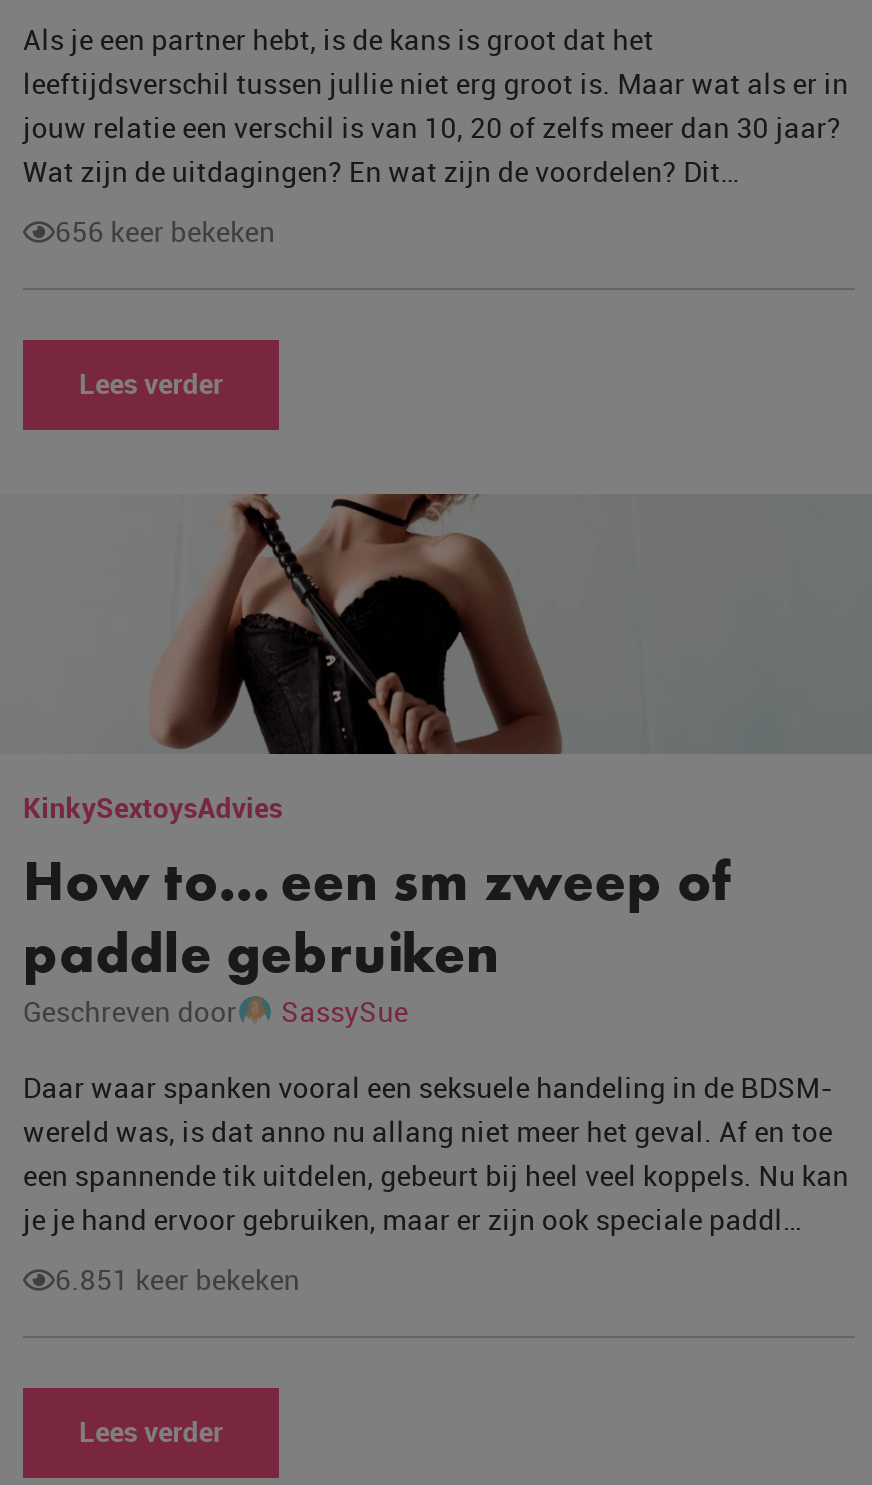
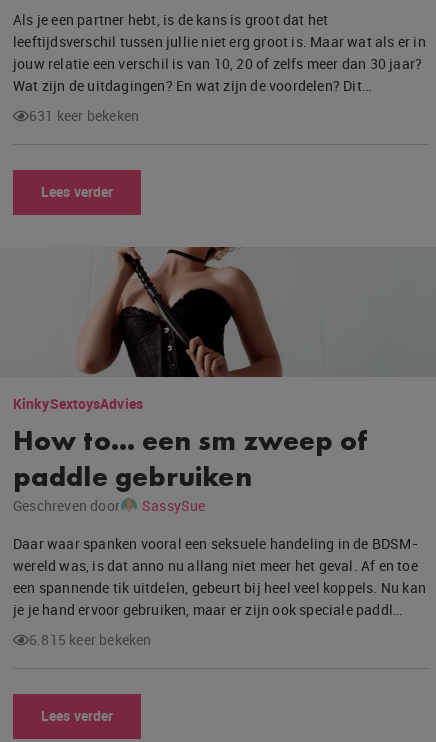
[55,212,275,250] 656 keer bekeken -> [29,106,139,125] 631 keer bekeken
[55,1260,300,1298] 6.851 keer bekeken -> [29,630,152,649] 6.815 keer bekeken

